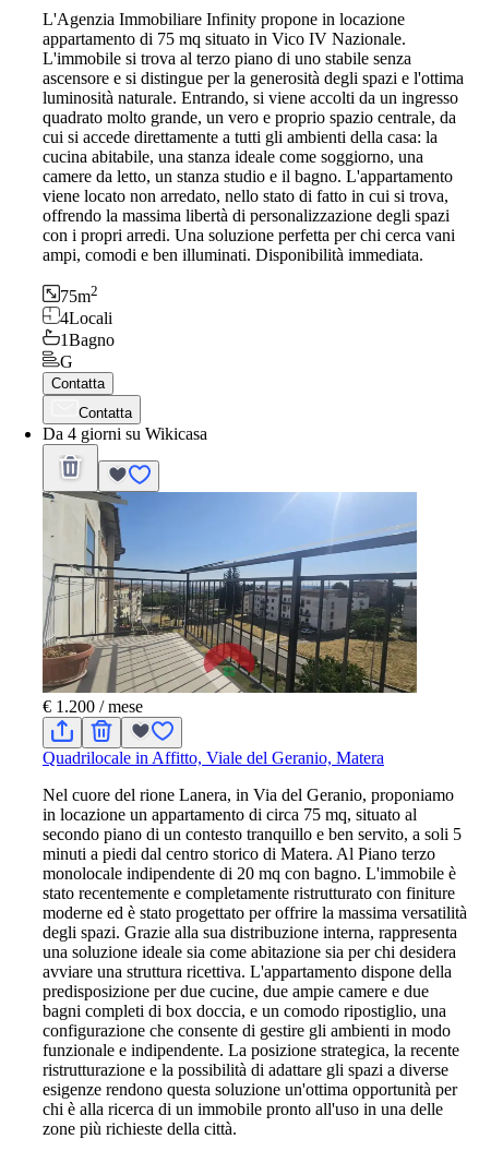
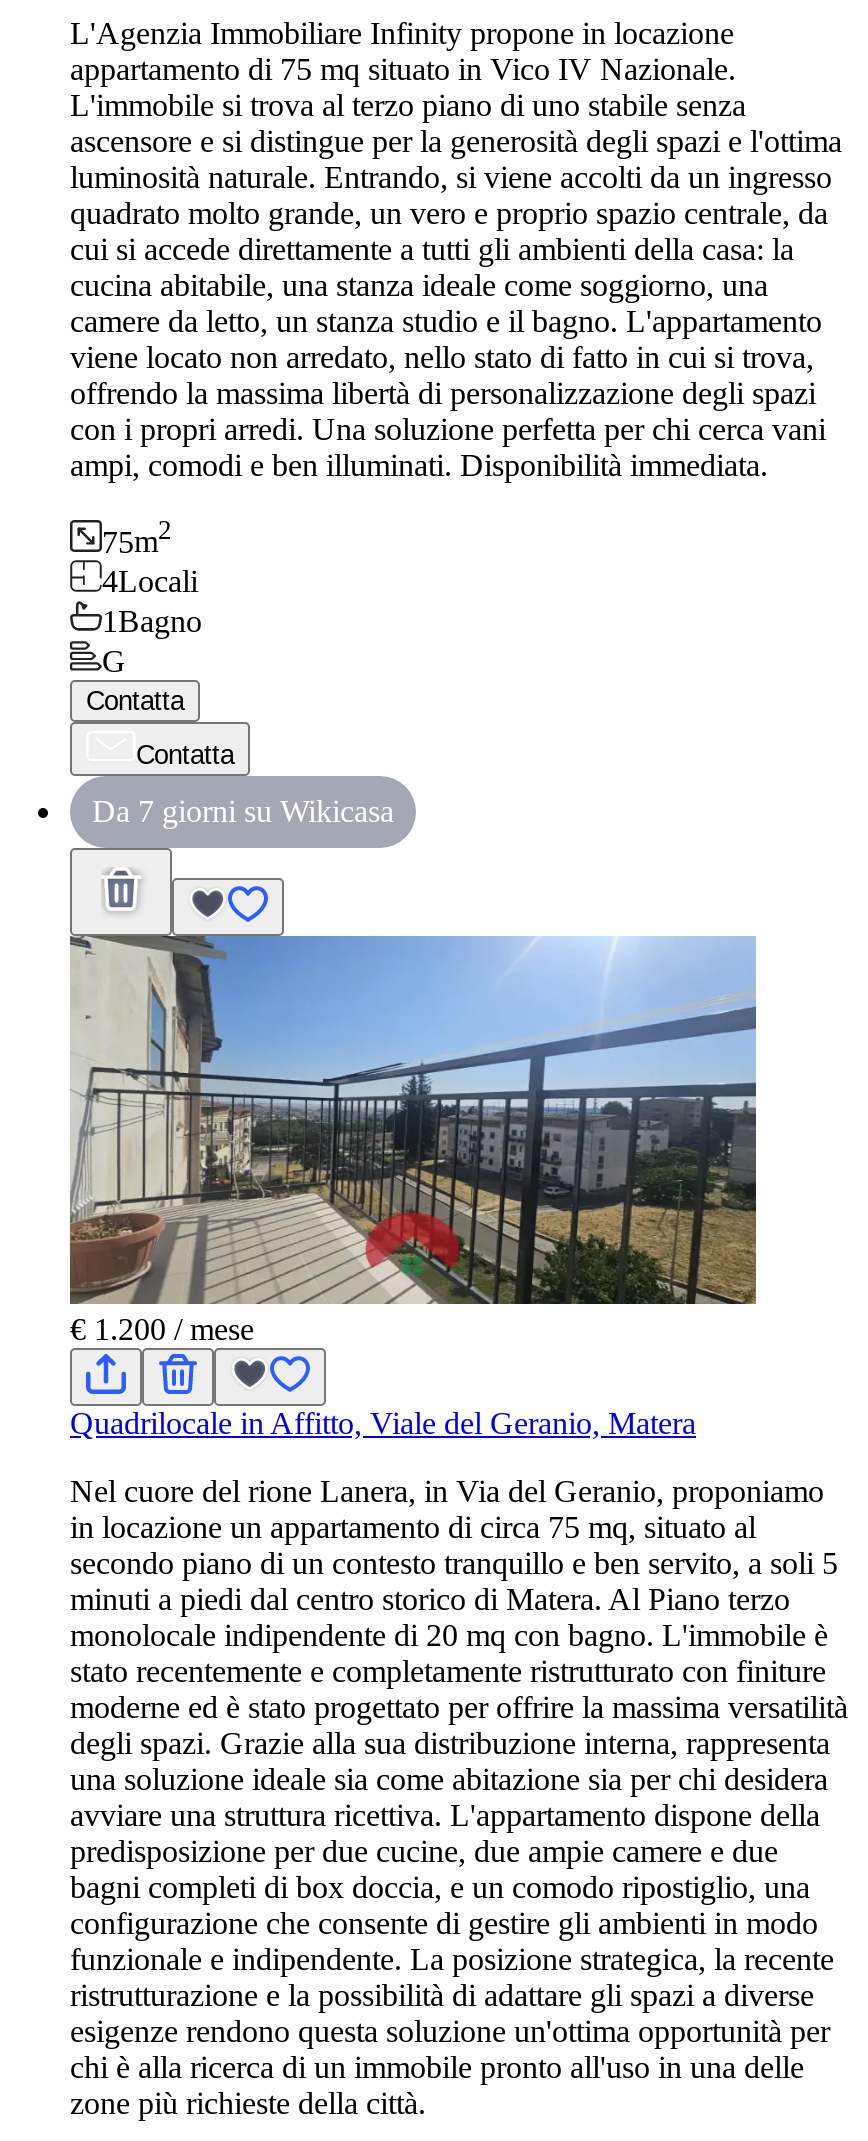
[43,425,207,443] Da 4 giorni su Wikicasa -> [92,794,394,828] Da 7 giorni su Wikicasa

